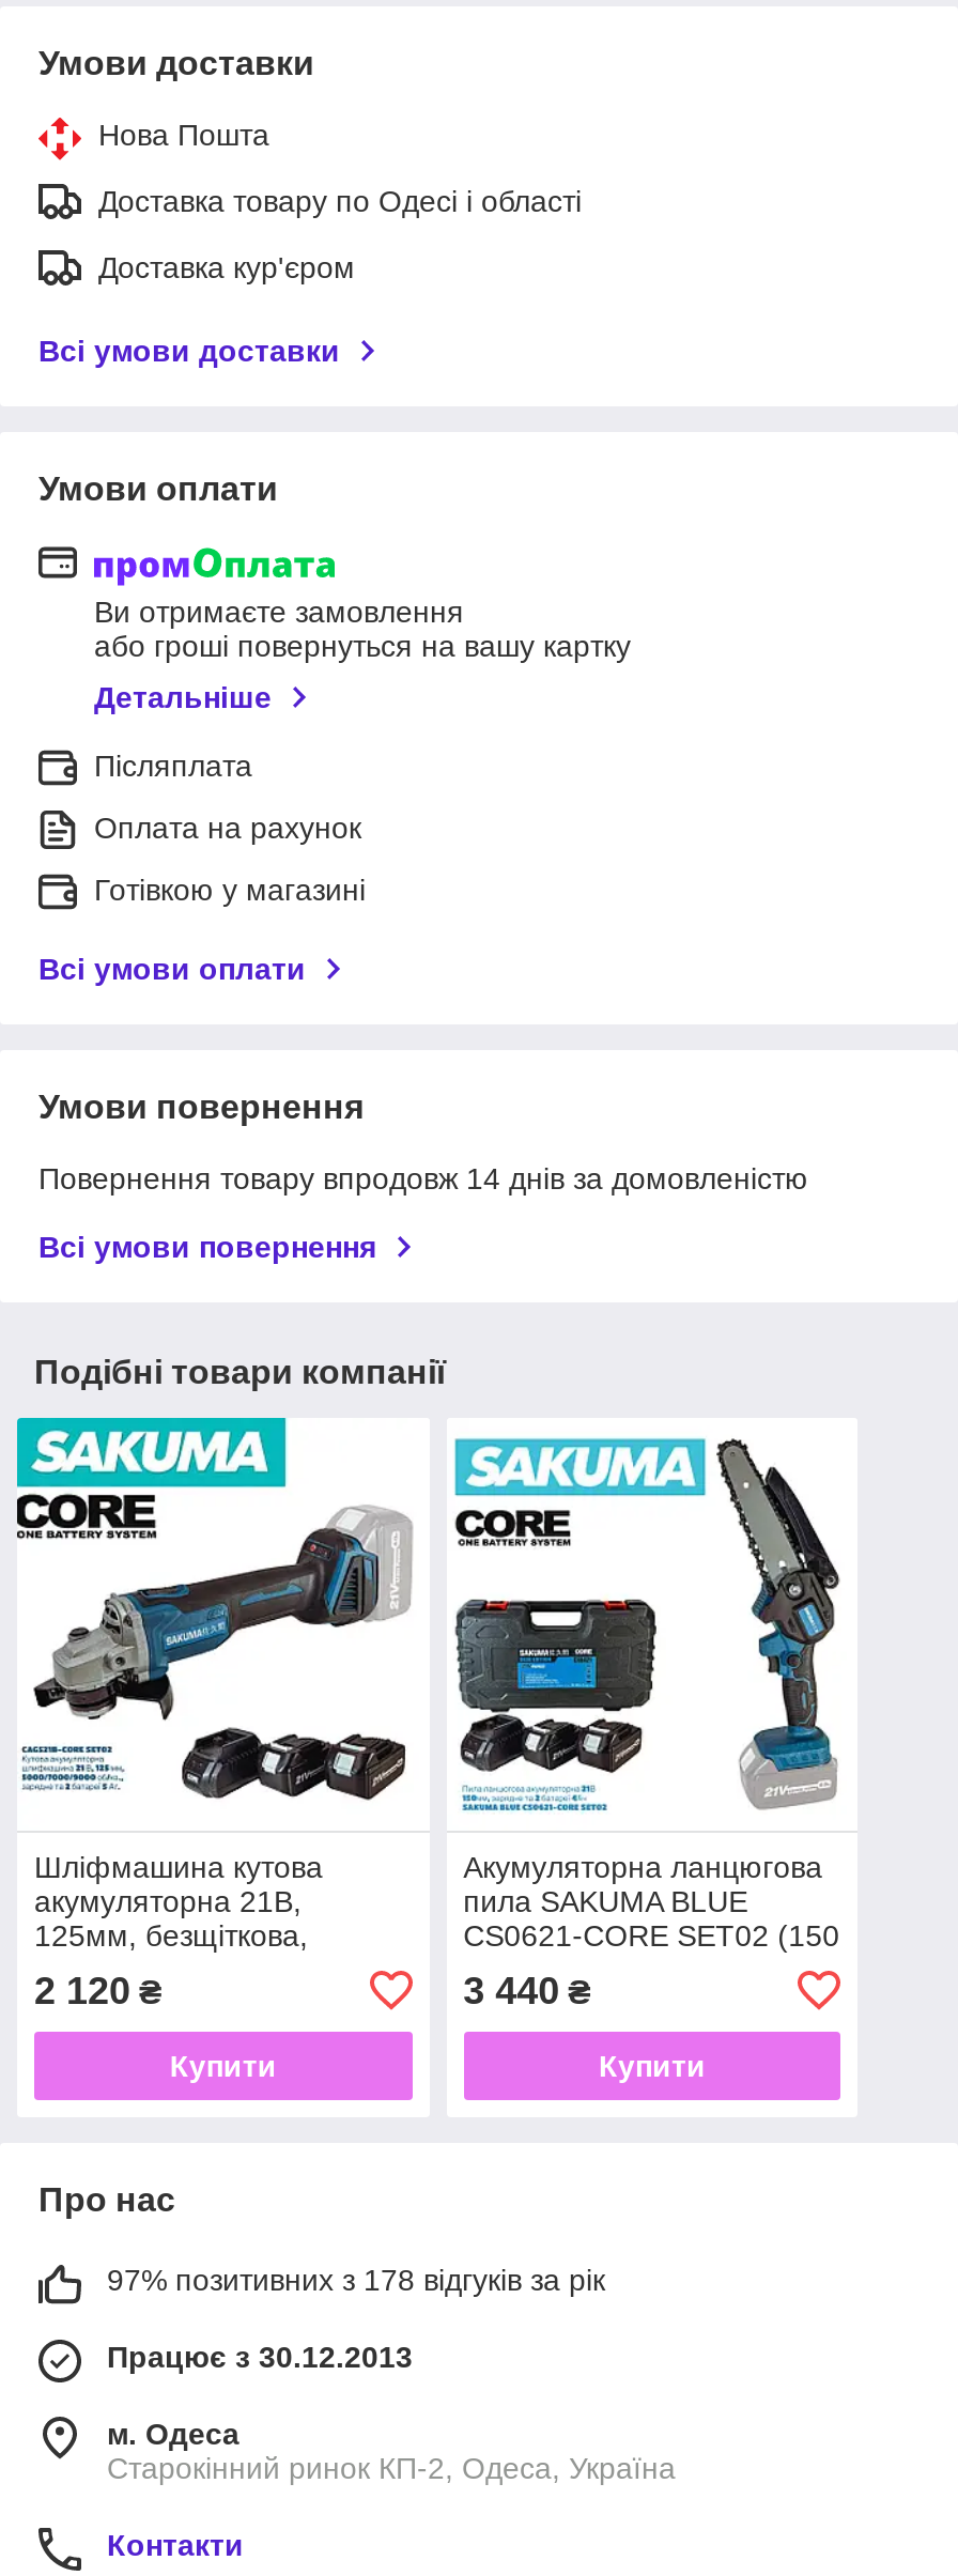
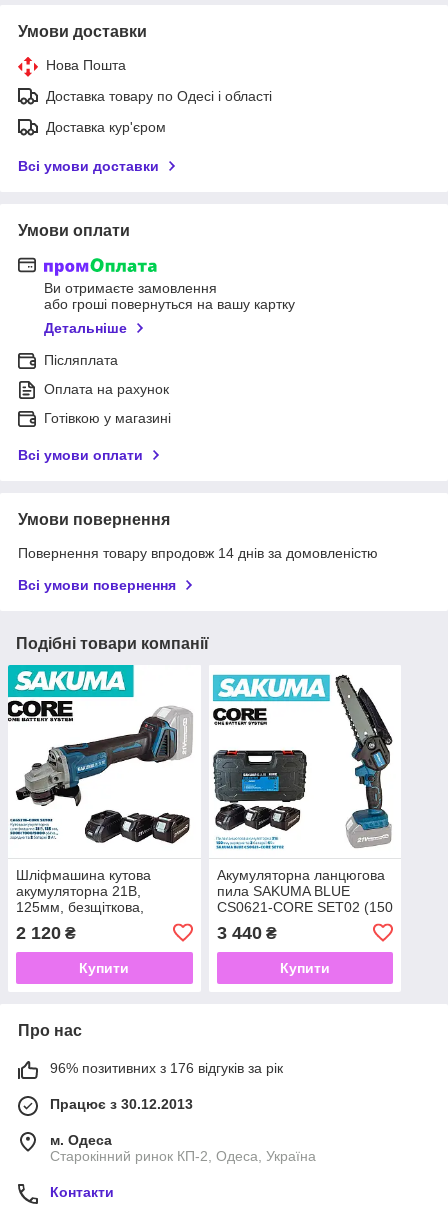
[107,2262,605,2296] 97% позитивних з 178 відгуків за рік -> [50,1060,283,1076] 96% позитивних з 176 відгуків за рік

